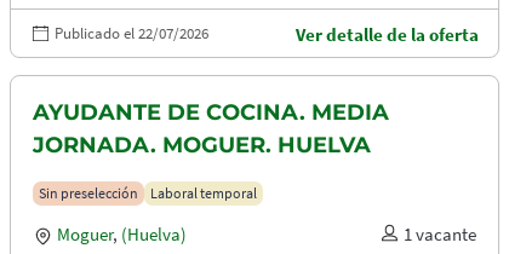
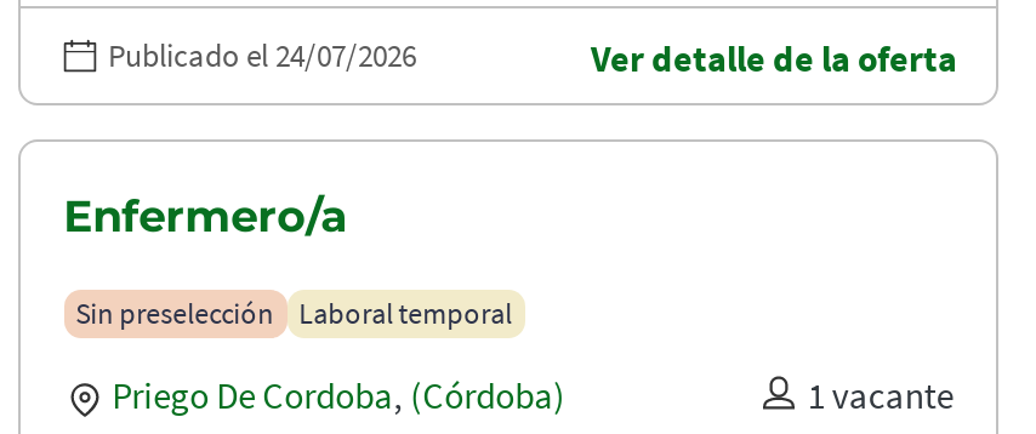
[55,23,208,43] Publicado el 22/07/2026 -> [108,36,416,77] Publicado el 24/07/2026
[32,100,389,159] AYUDANTE DE COCINA. MEDIA | JORNADA. MOGUER. HUELVA -> [63,190,347,243] Enfermero/a
[56,223,186,246] Moguer, (Huelva) -> [112,372,566,418] Priego De Cordoba, (Córdoba)

